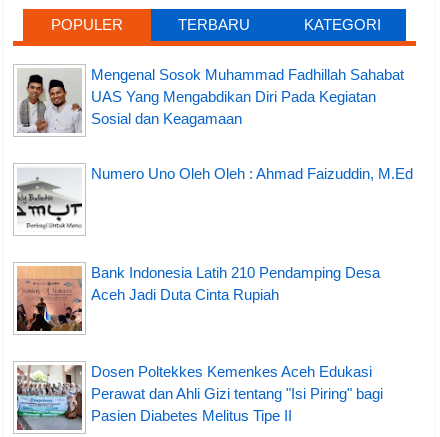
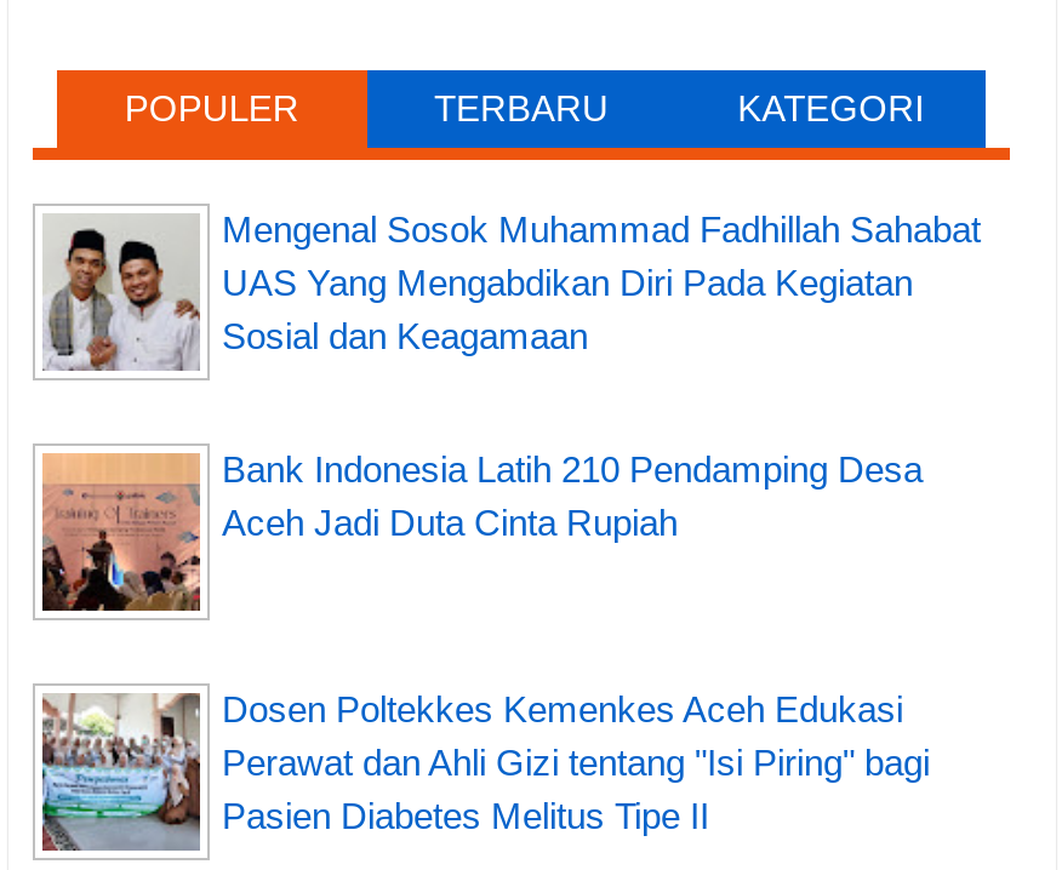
[17,165,413,232] [image] | Numero Uno Oleh Oleh : Ahmad Faizuddin, M.Ed -> none

